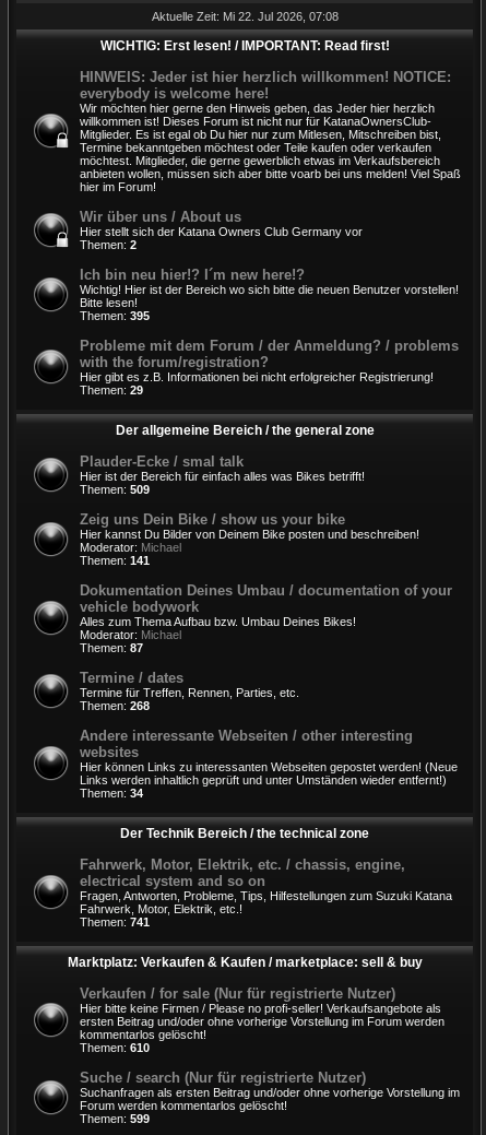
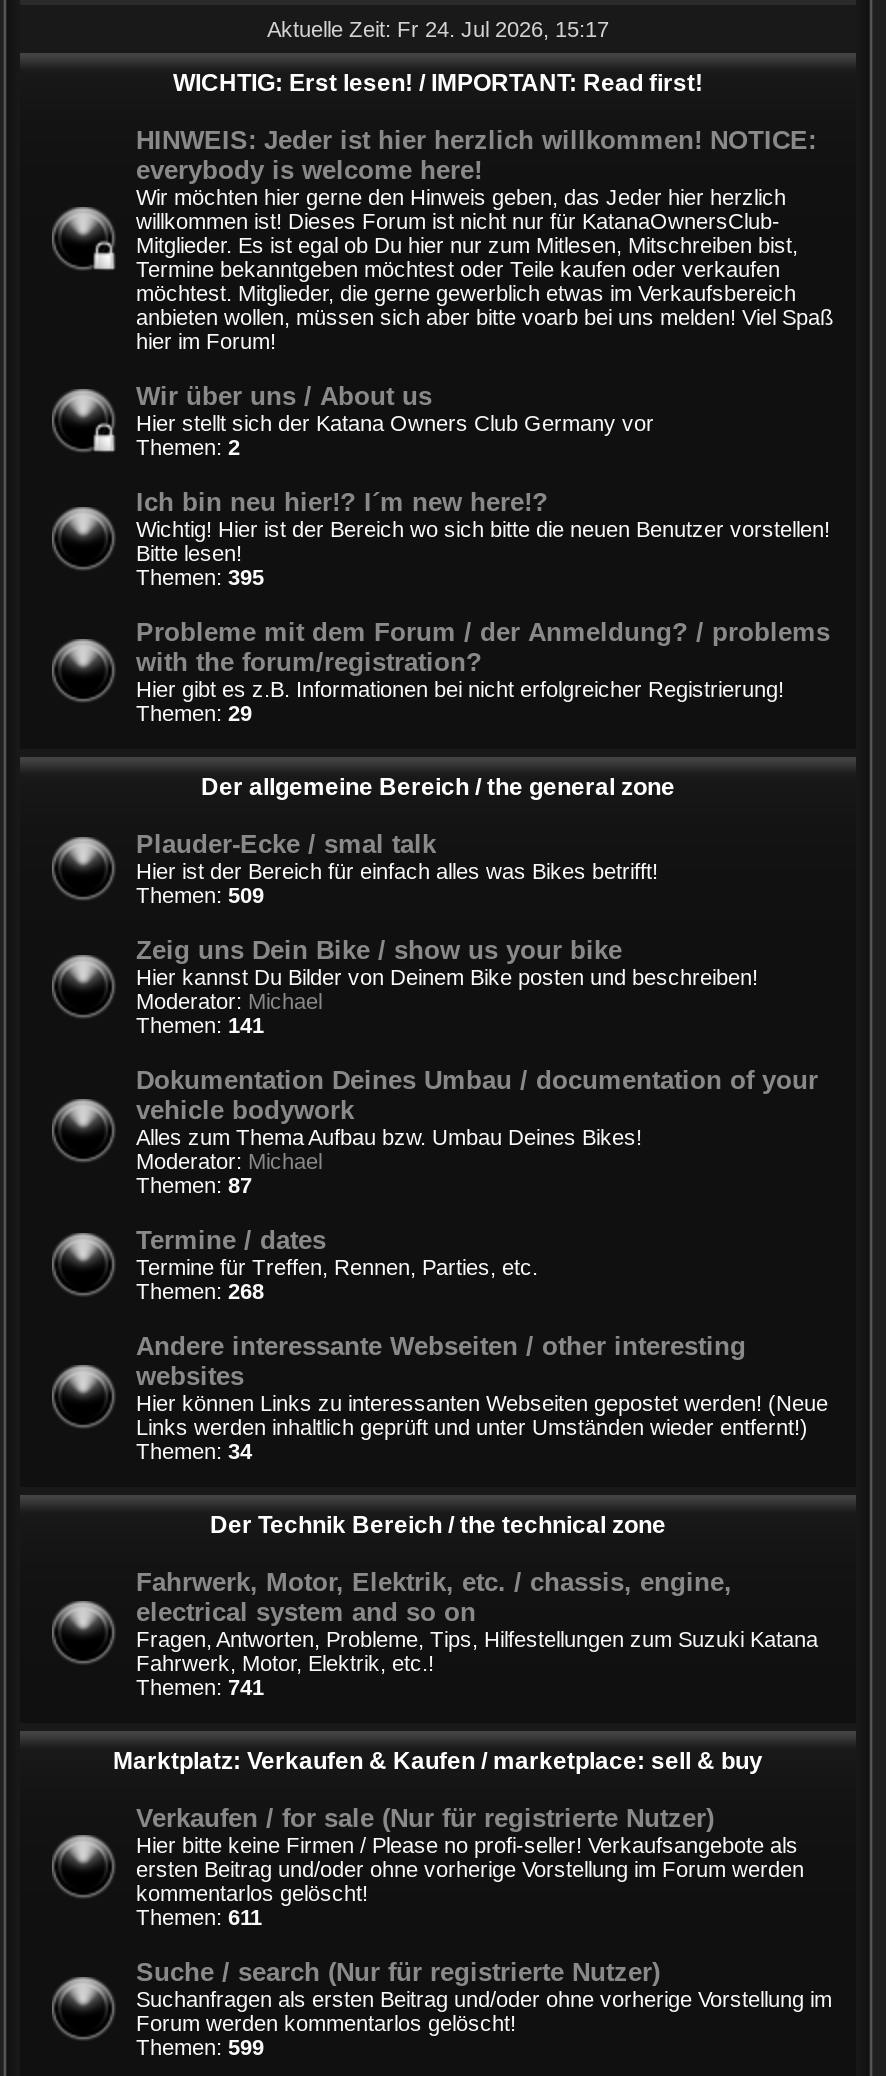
[151,10,338,23] Aktuelle Zeit: Mi 22. Jul 2026, 07:08 -> [267,17,609,41] Aktuelle Zeit: Fr 24. Jul 2026, 15:17
[80,1041,150,1054] Themen: 610 -> [136,1905,262,1929] Themen: 611

